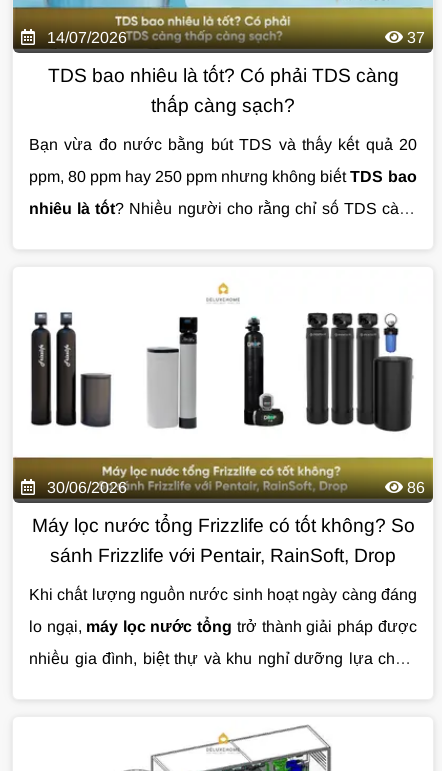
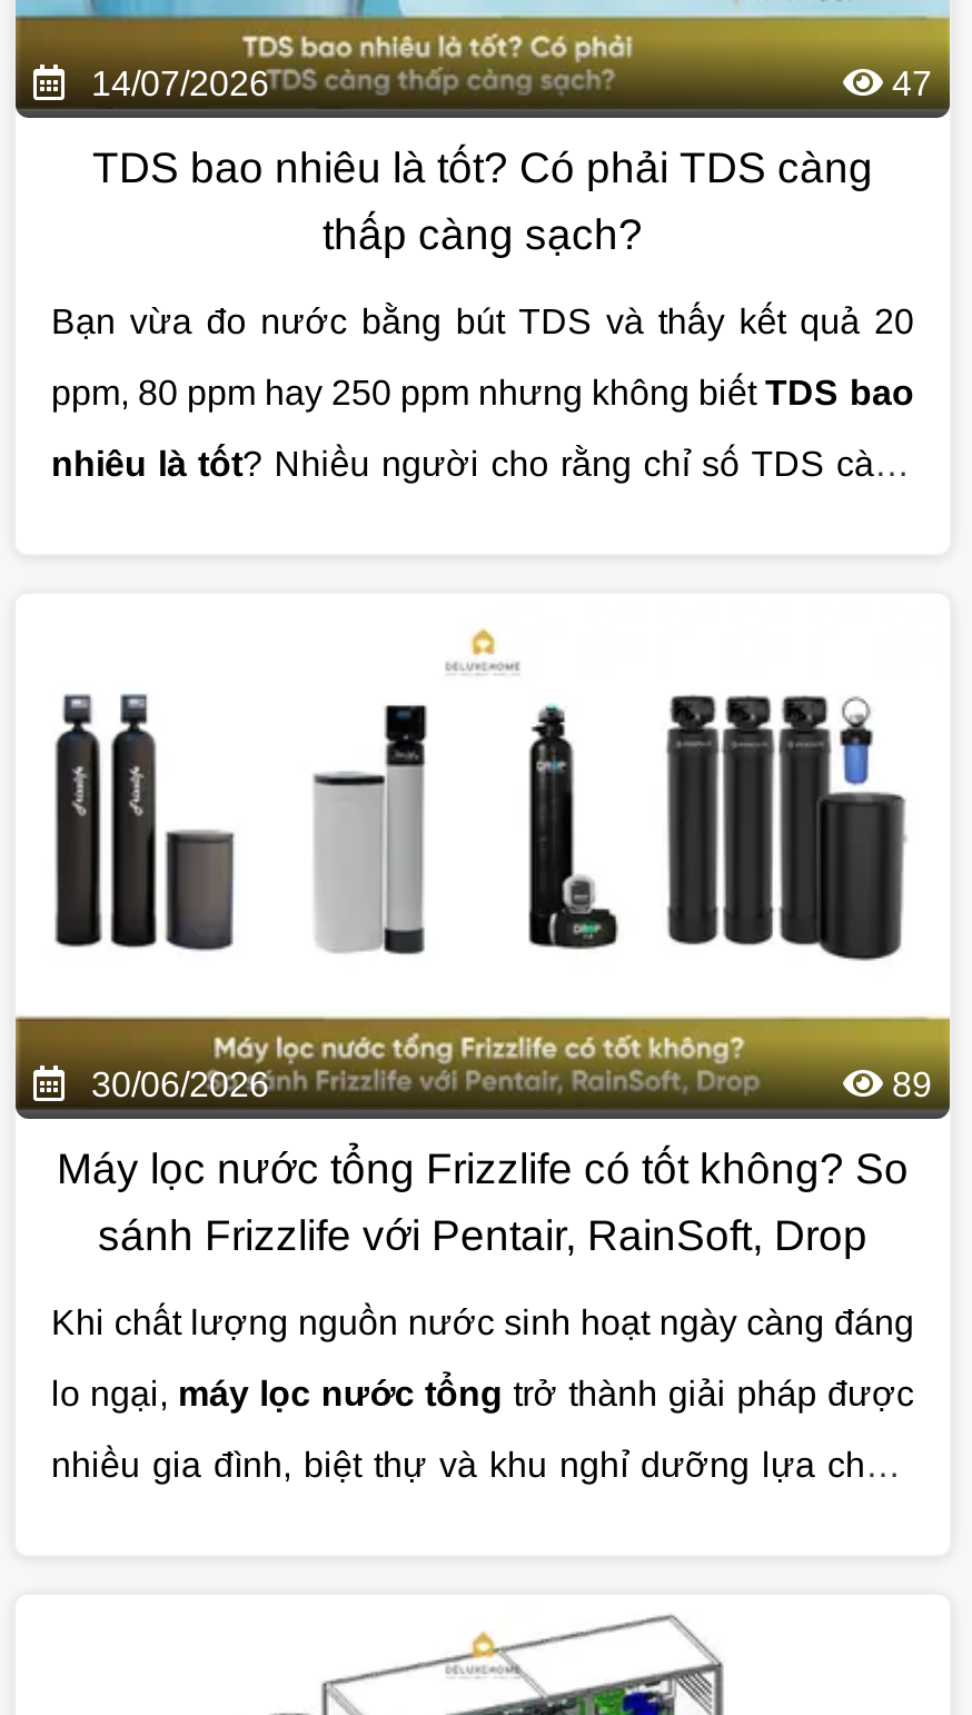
[403,28,425,45] 37 -> [883,63,932,101] 47
[403,479,425,496] 86 -> [883,1065,932,1103] 89

